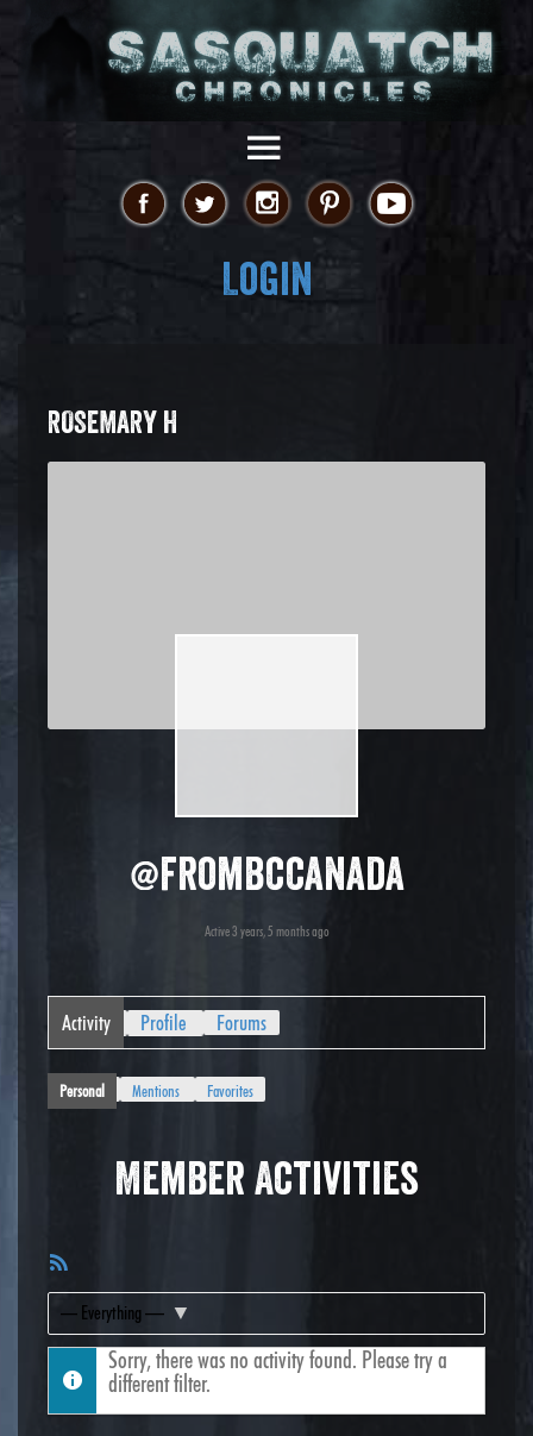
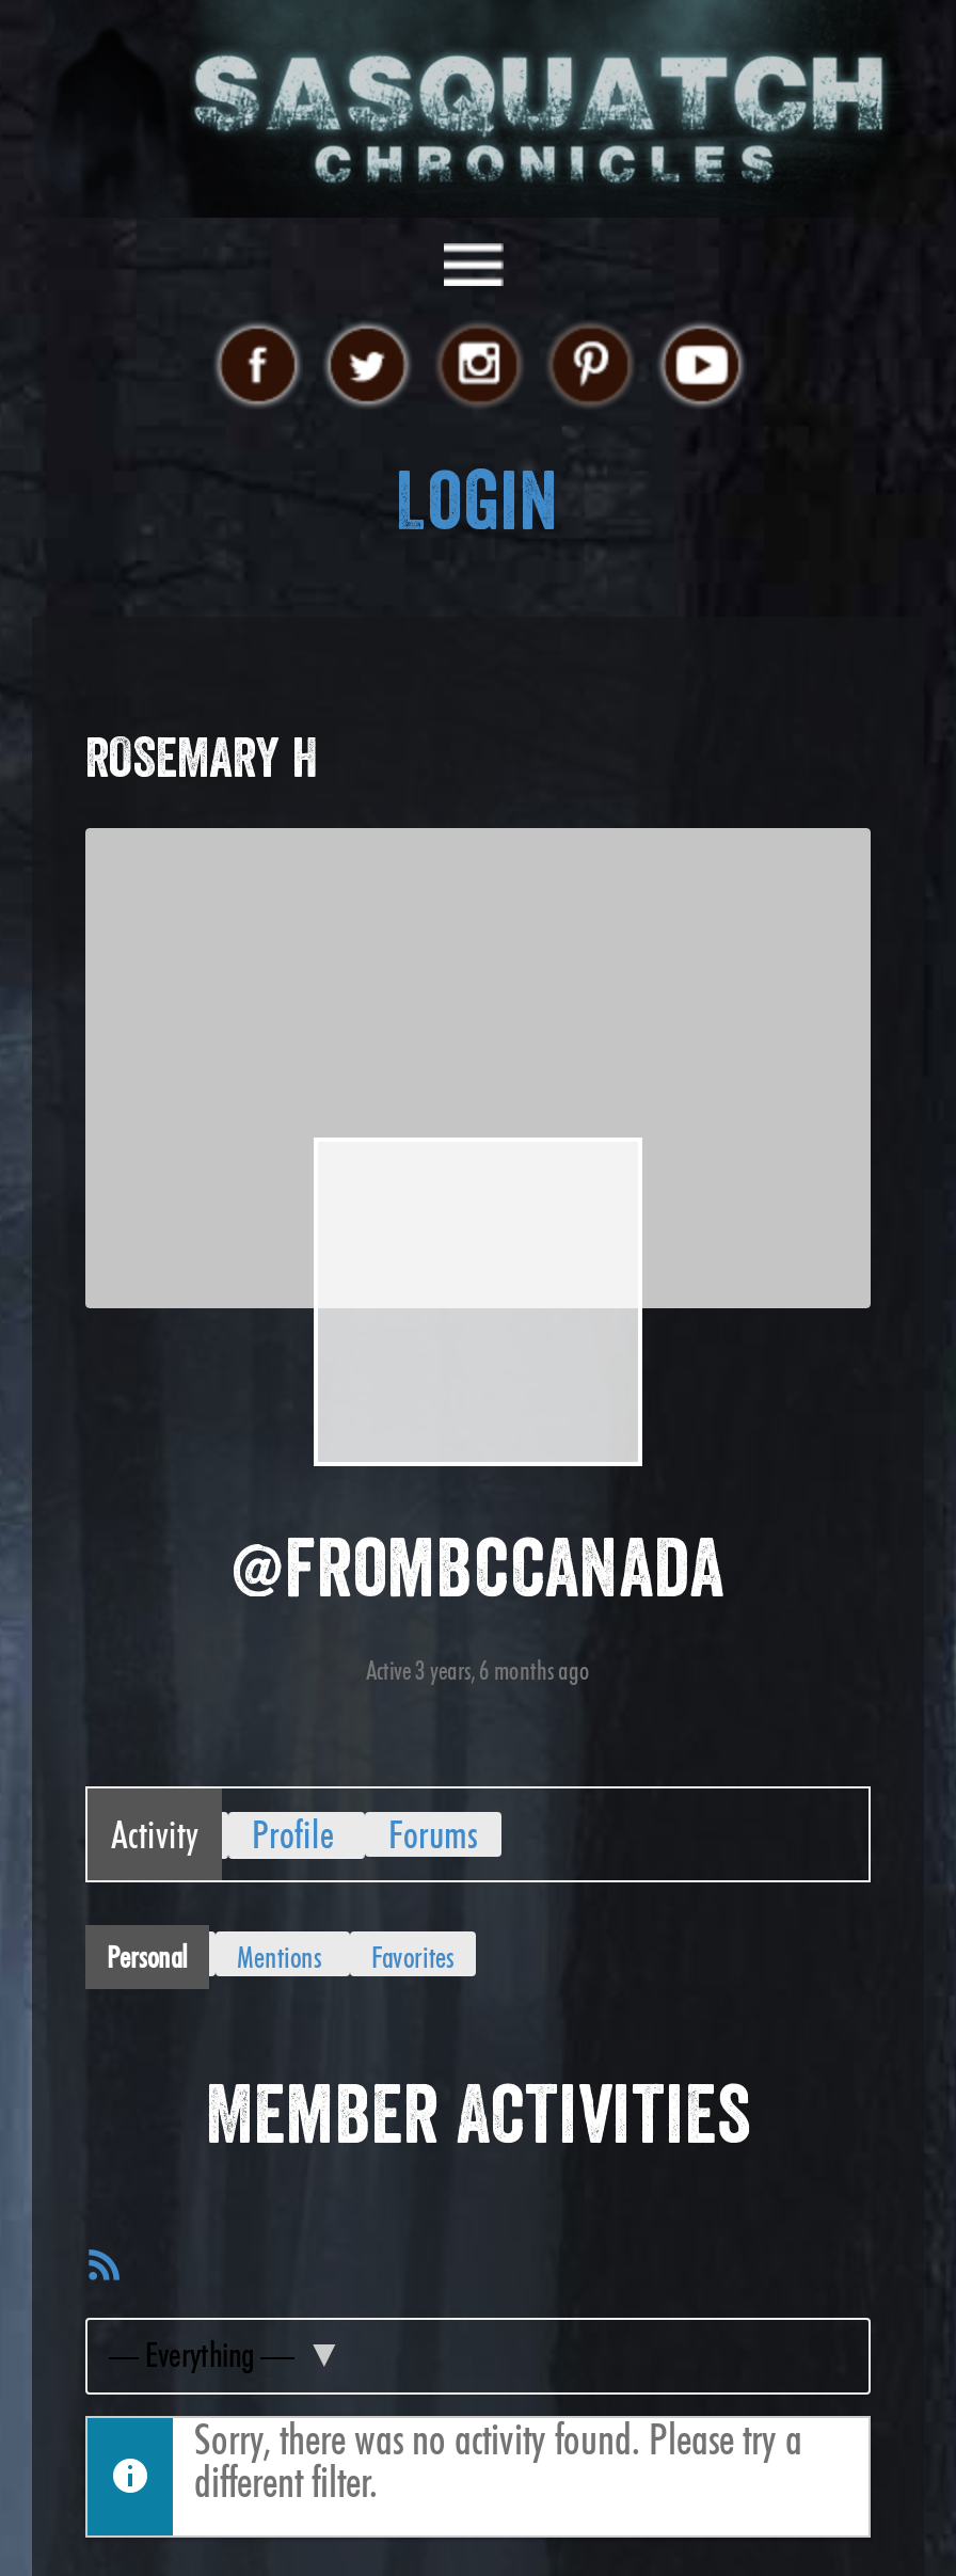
[204,921,329,939] Active 3 years, 5 months ago -> [366,1653,590,1685] Active 3 years, 6 months ago

